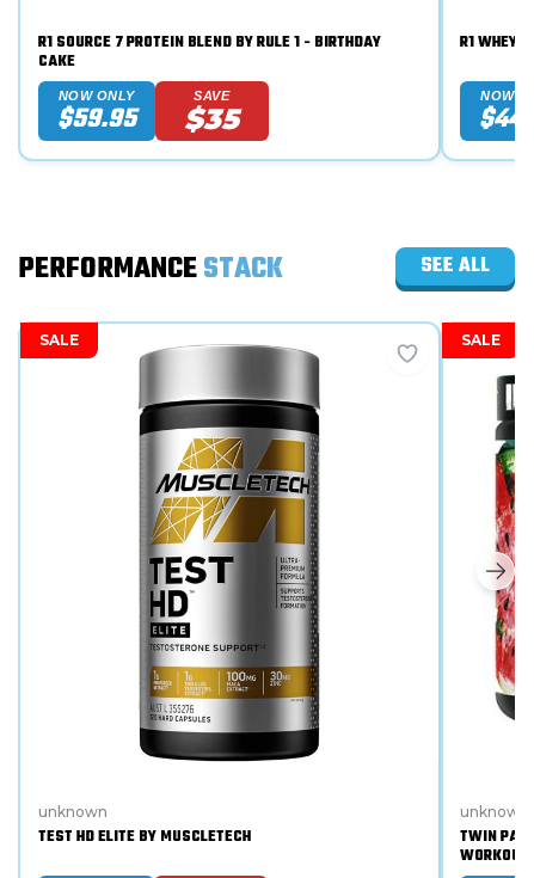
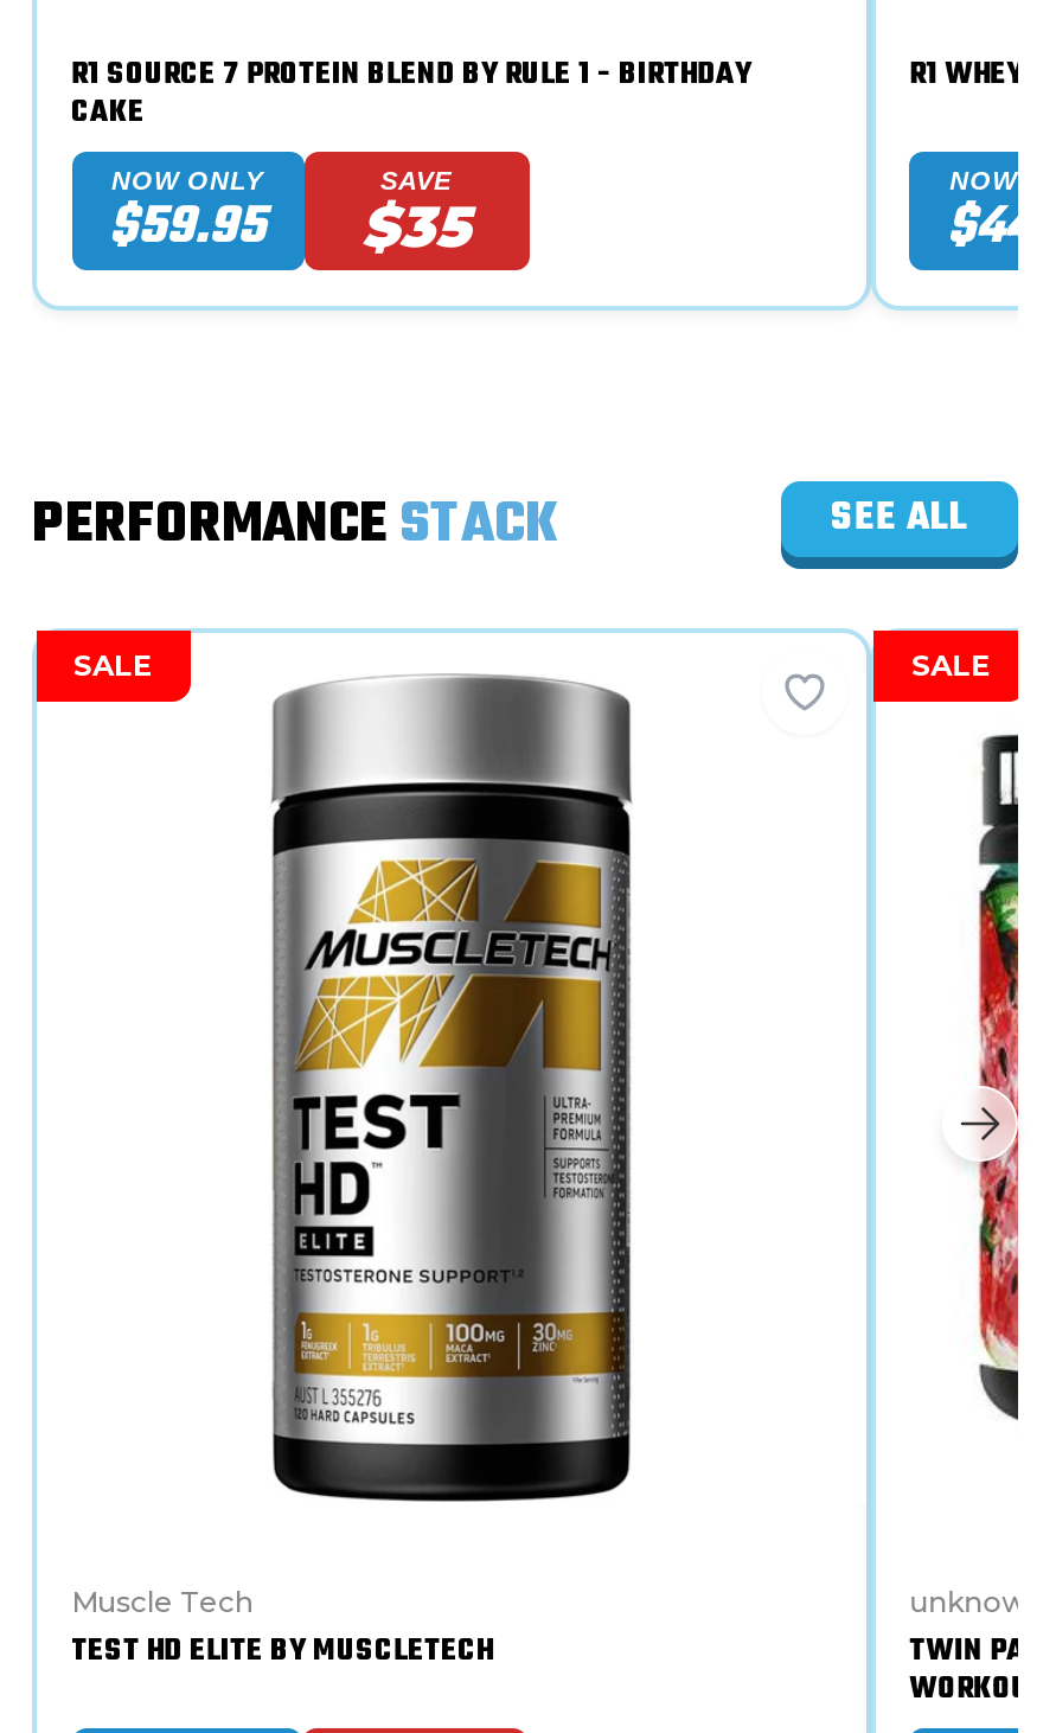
[38,803,107,820] unknown -> [71,1583,254,1619] Muscle Tech

